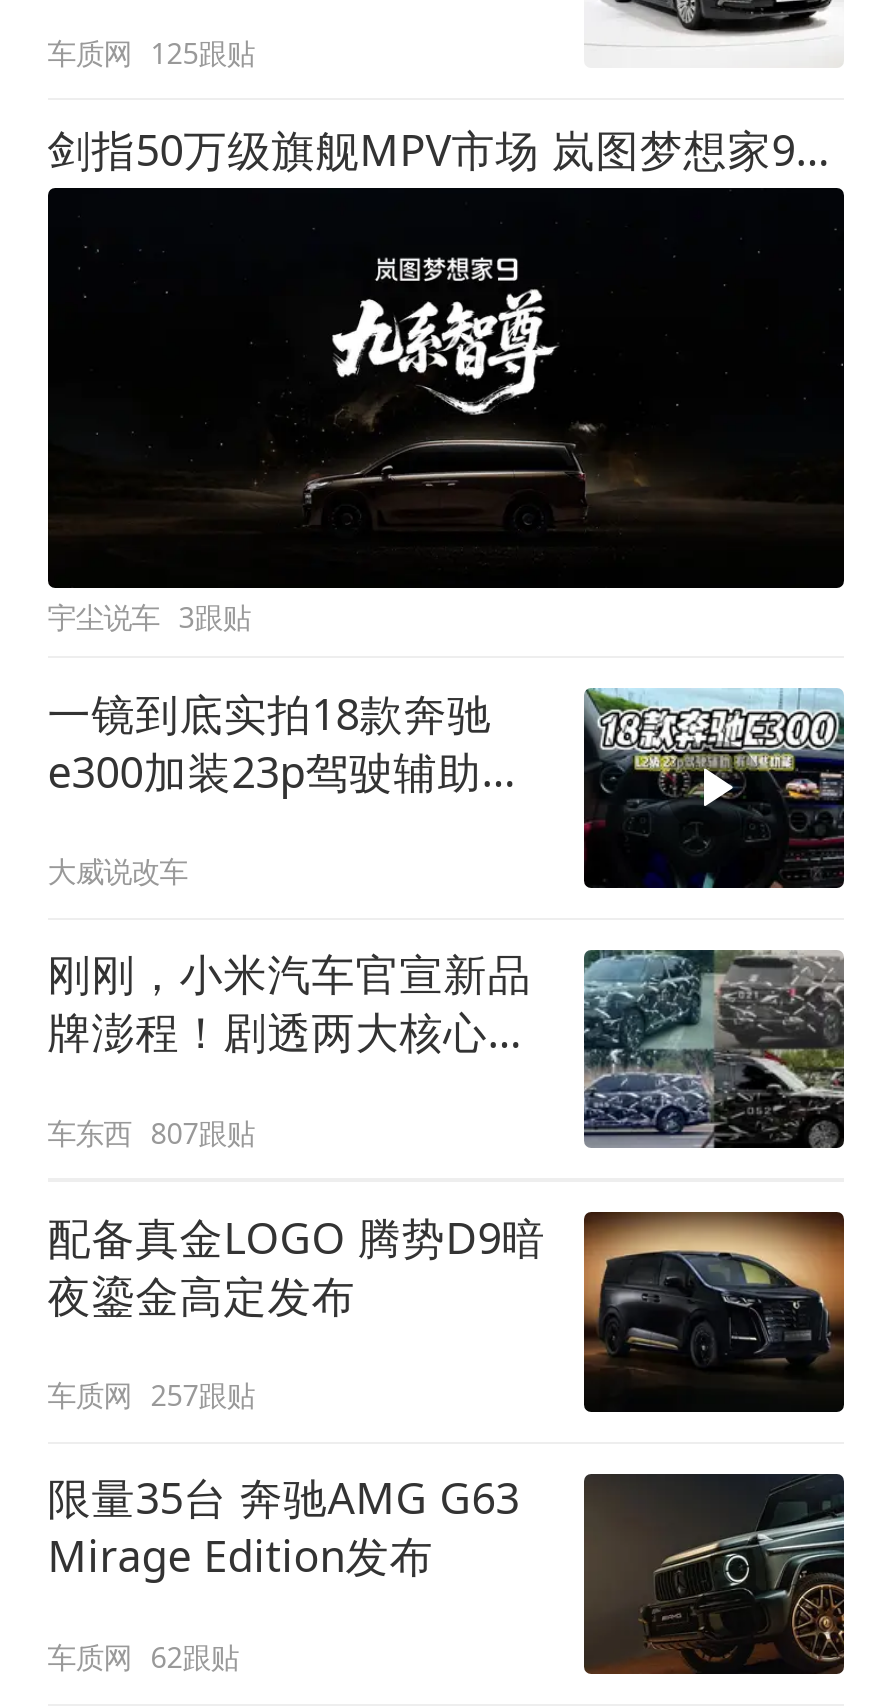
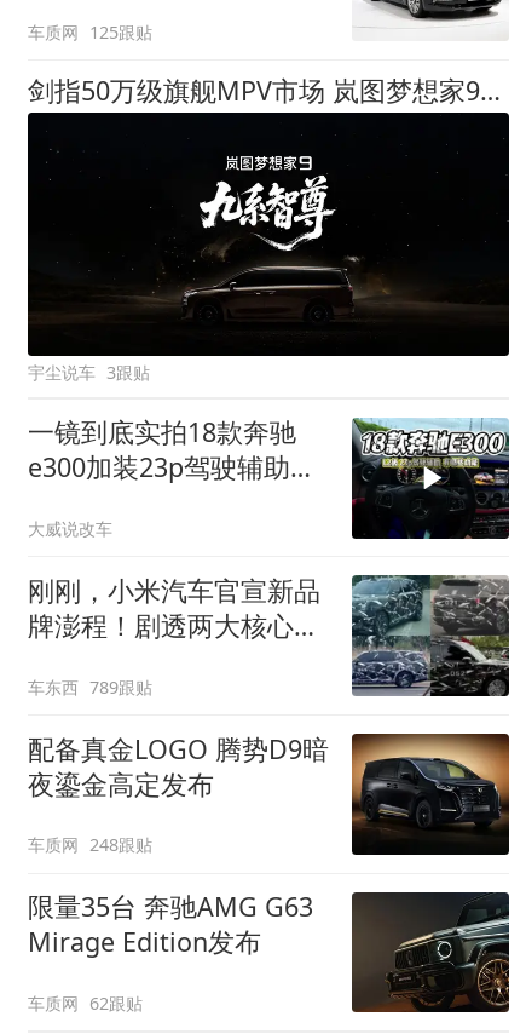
[47,1113,255,1151] 车东西 807跟贴 -> [27,675,153,698] 车东西 789跟贴
[47,1376,255,1414] 车质网 257跟贴 -> [27,833,153,856] 车质网 248跟贴

